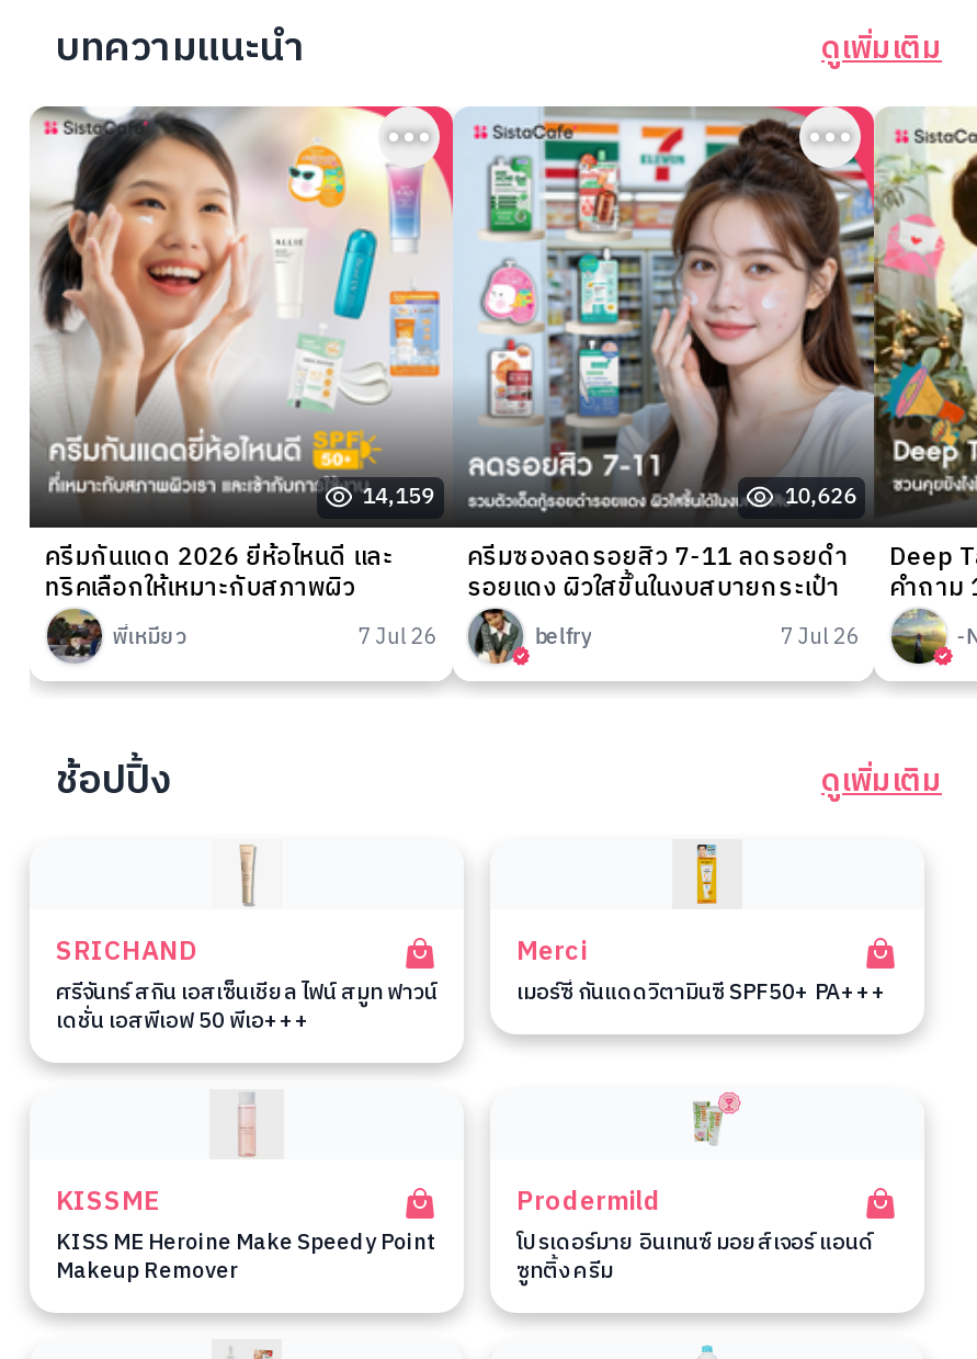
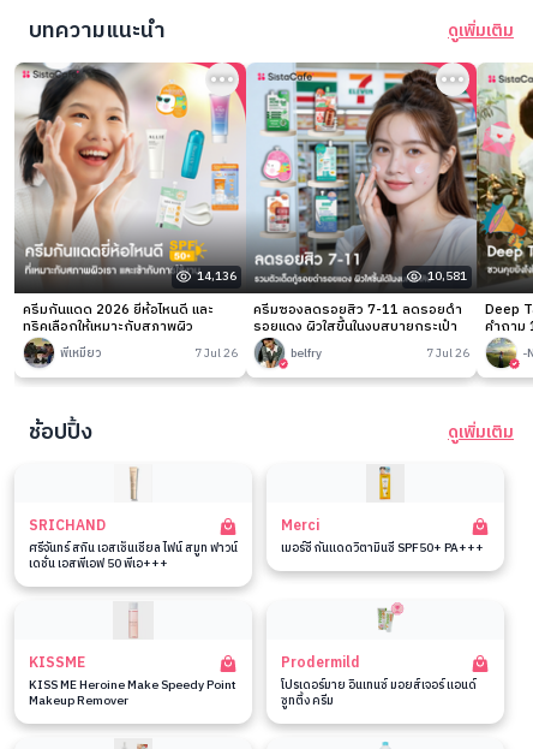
[362,480,434,515] 14,159 -> [196,267,236,287] 14,136
[784,480,857,515] 10,626 -> [428,267,467,287] 10,581

